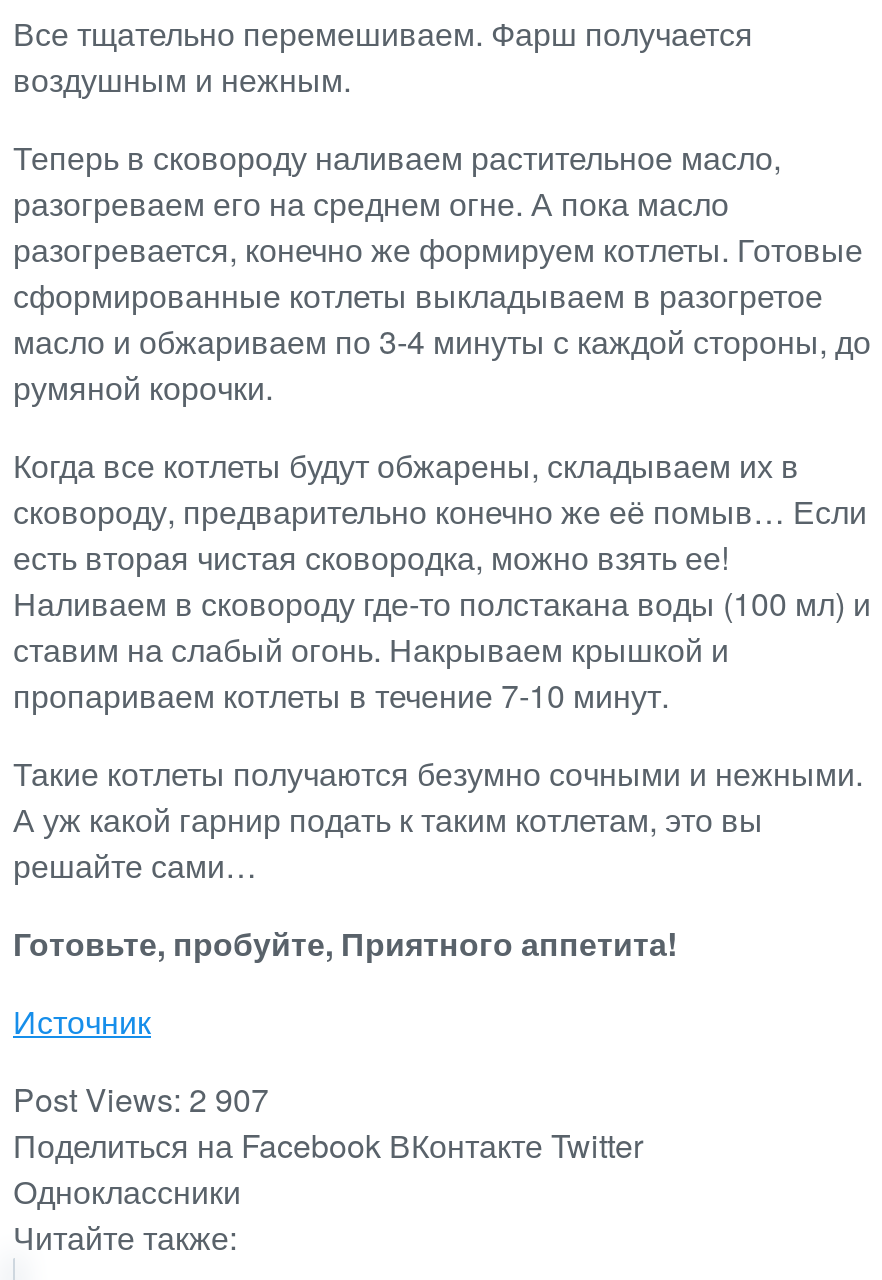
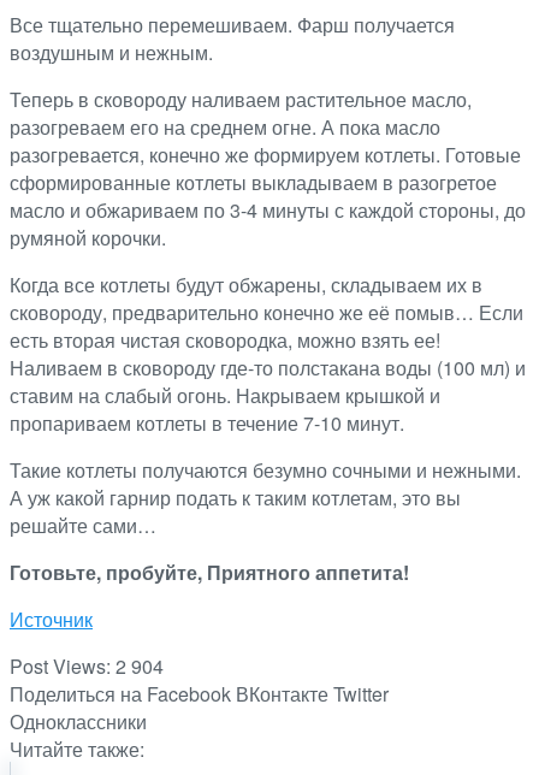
[13,1075,269,1121] Post Views: 2 907 -> [10,652,164,680] Post Views: 2 904

